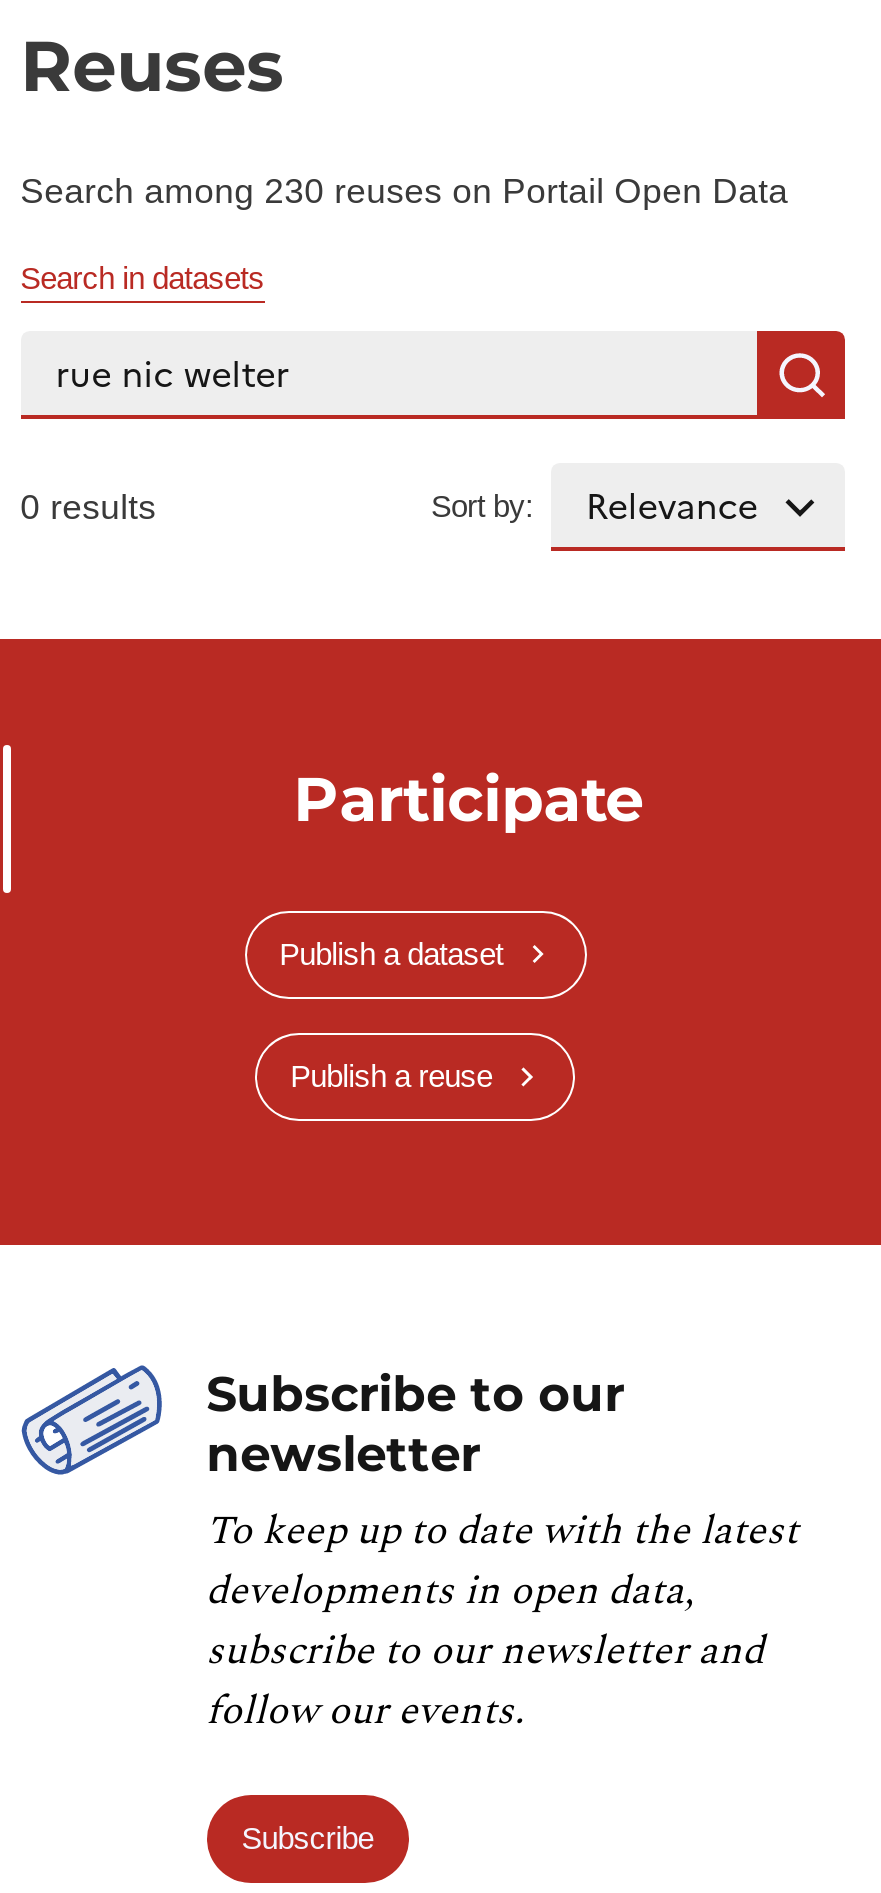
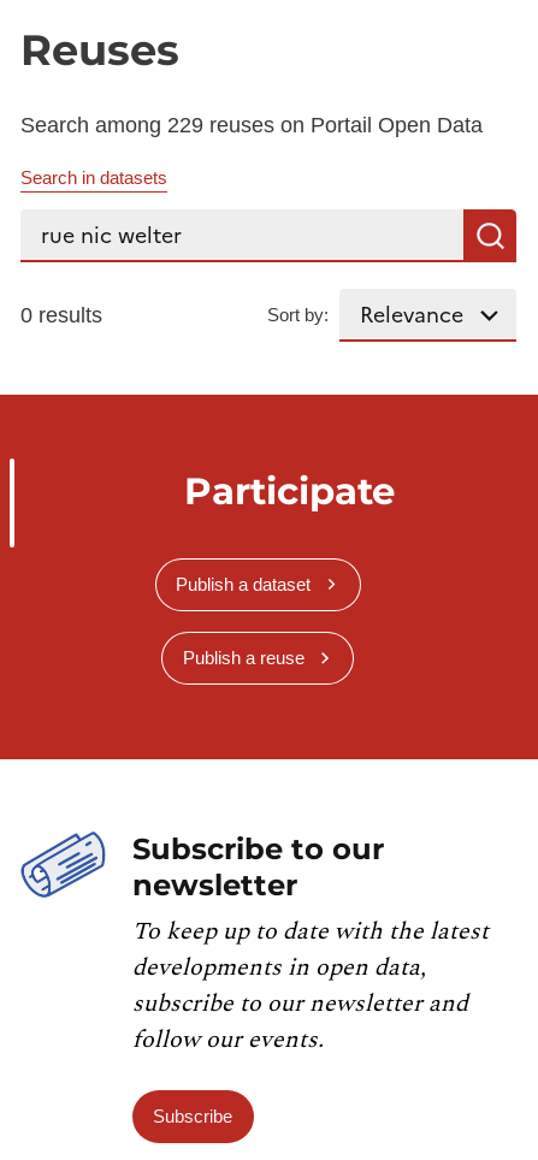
[20,172,788,212] Search among 230 reuses on Portail Open Data -> [20,113,482,138] Search among 229 reuses on Portail Open Data

